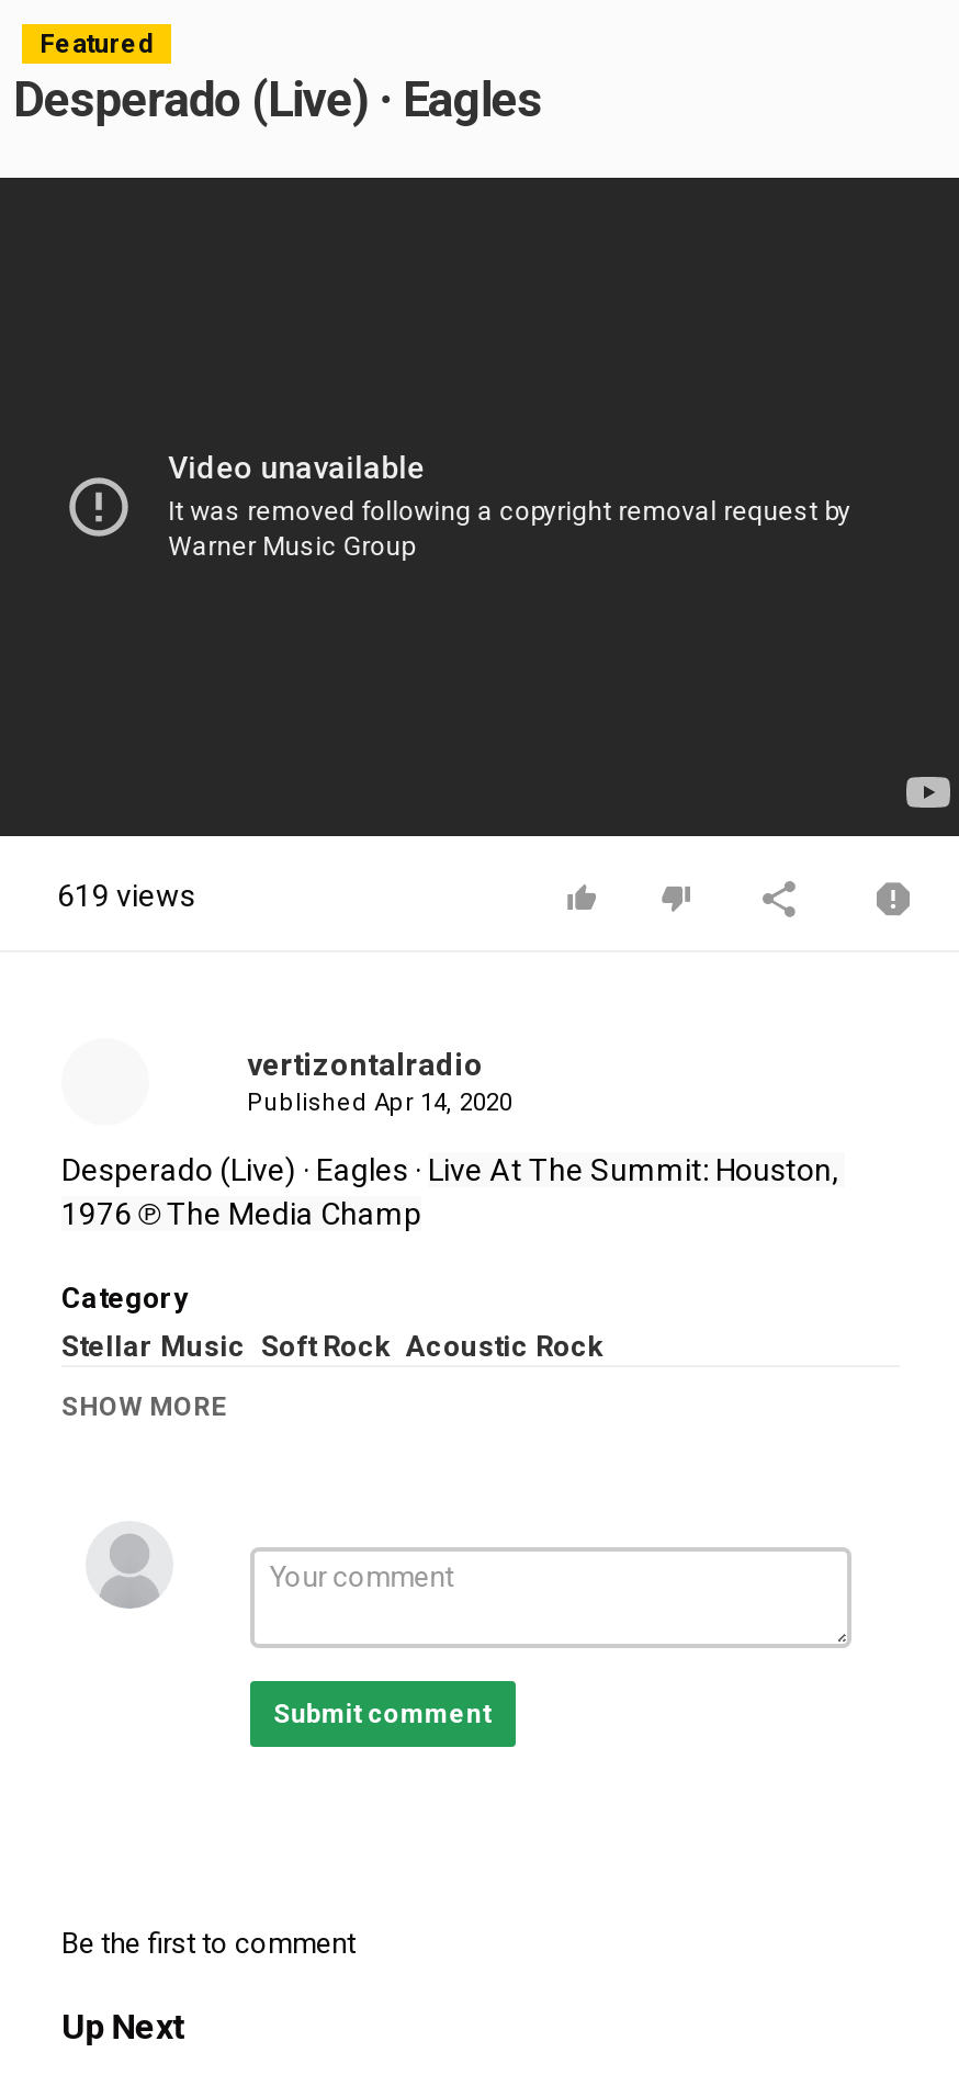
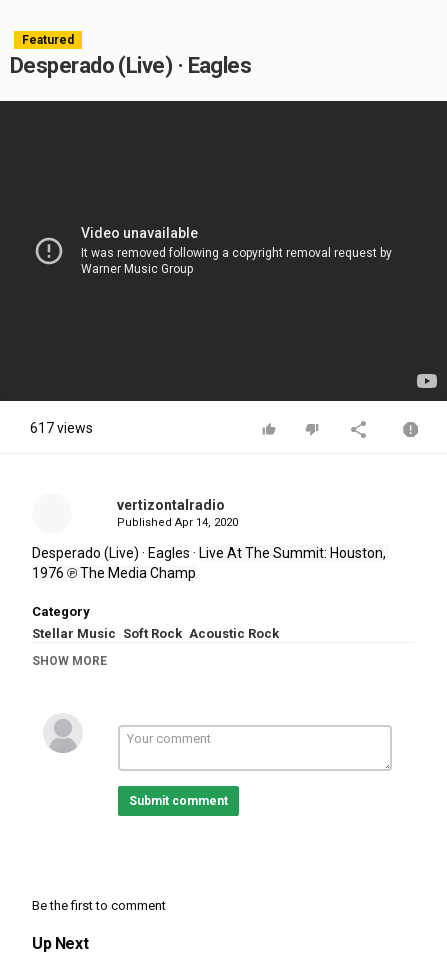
[57,878,195,913] 619 views -> [30,420,93,436] 617 views

